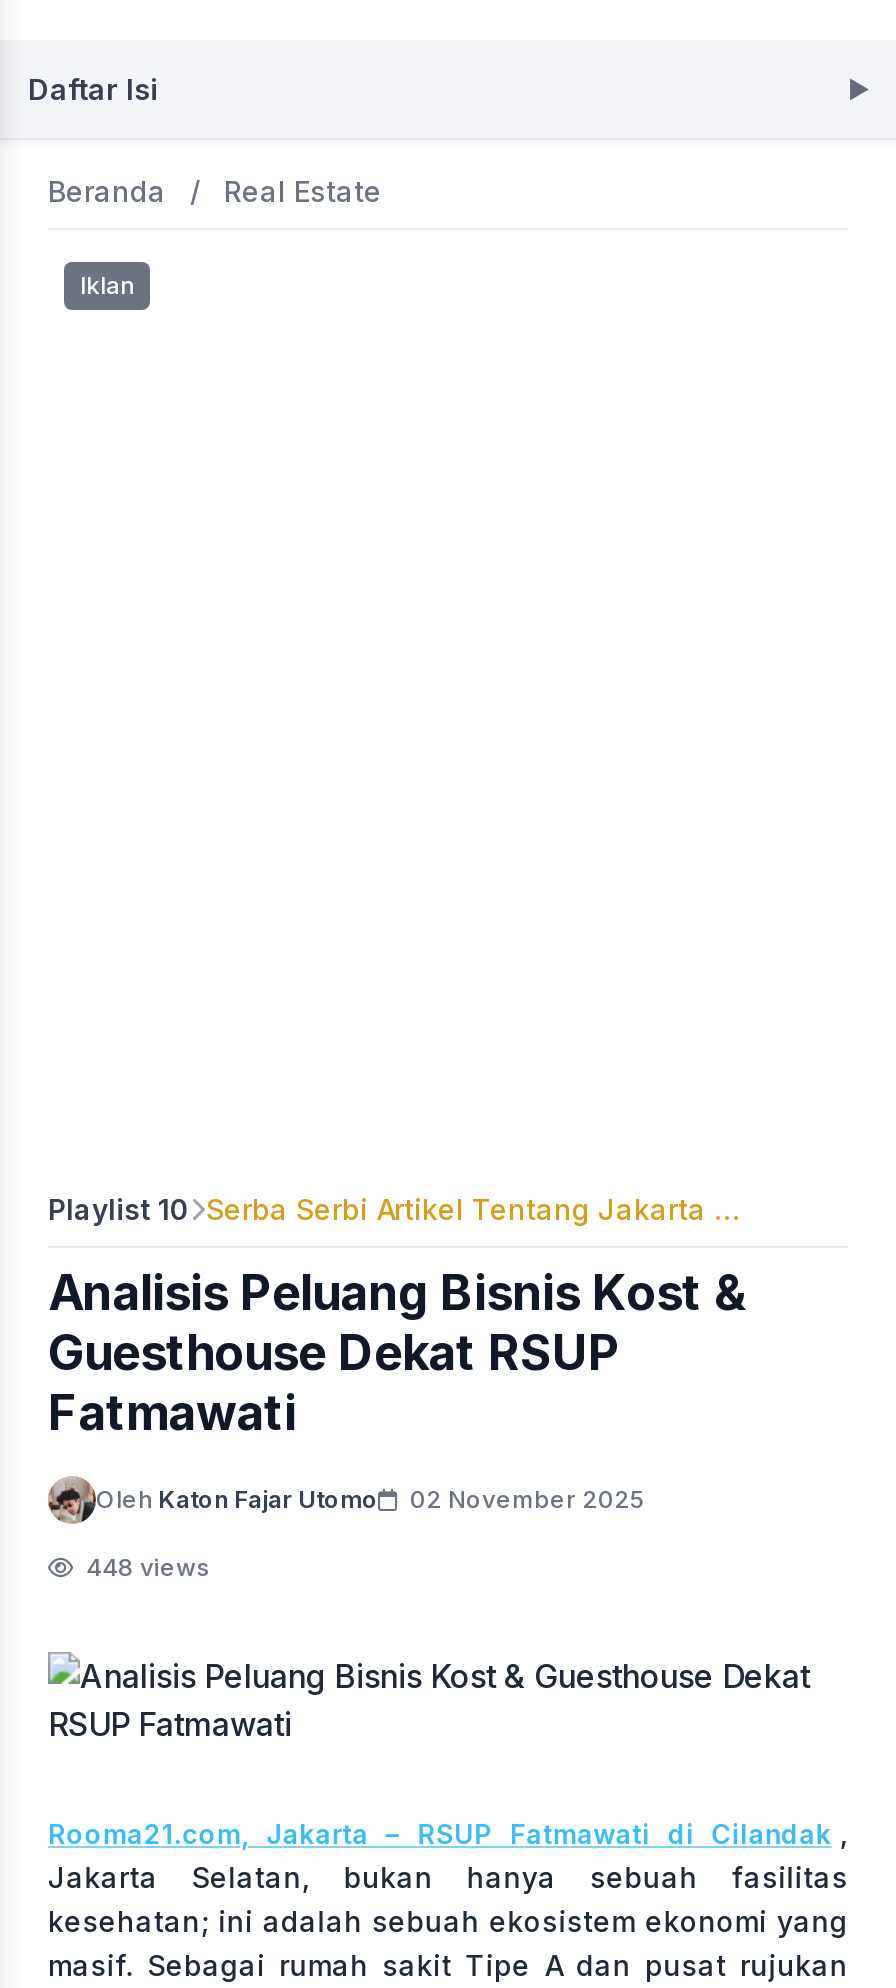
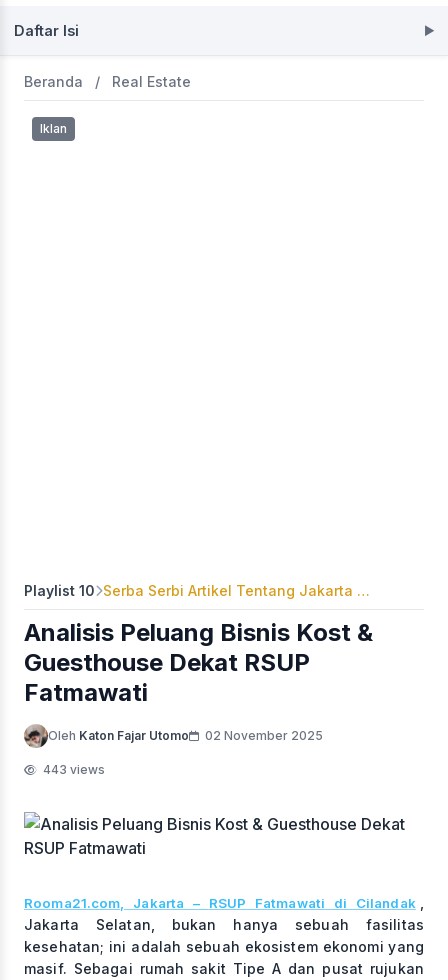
[86,1552,210,1582] 448 views -> [43,762,105,777] 443 views

